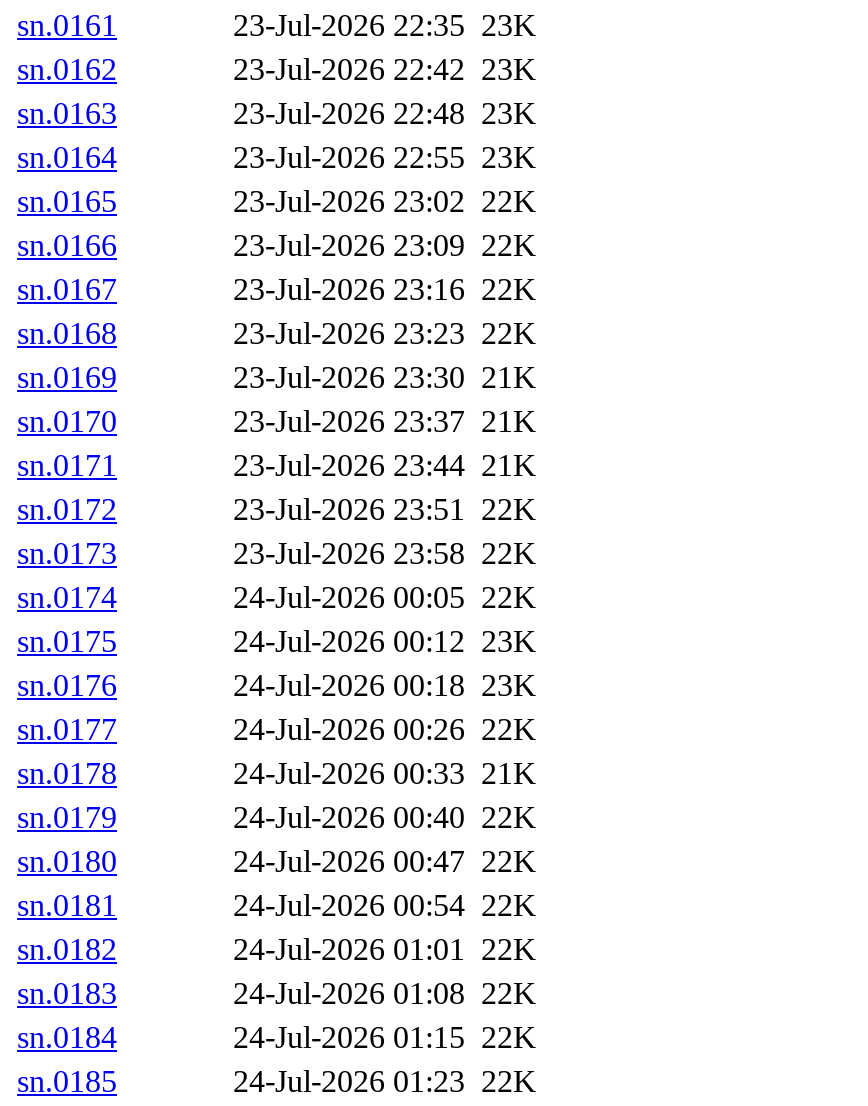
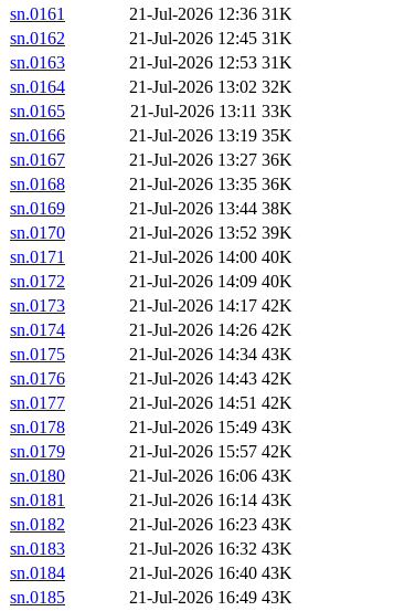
[233,9,537,43] 23-Jul-2026 22:35 23K -> [129,5,292,24] 21-Jul-2026 12:36 31K
[233,53,537,87] 23-Jul-2026 22:42 23K -> [129,29,292,48] 21-Jul-2026 12:45 31K
[233,97,537,131] 23-Jul-2026 22:48 23K -> [129,53,292,72] 21-Jul-2026 12:53 31K
[233,141,537,175] 23-Jul-2026 22:55 23K -> [129,78,292,97] 21-Jul-2026 13:02 32K
[233,185,537,219] 23-Jul-2026 23:02 22K -> [130,102,292,121] 21-Jul-2026 13:11 33K
[233,229,537,263] 23-Jul-2026 23:09 22K -> [129,126,292,145] 21-Jul-2026 13:19 35K
[233,273,537,307] 23-Jul-2026 23:16 22K -> [129,151,292,169] 21-Jul-2026 13:27 36K
[233,317,537,351] 23-Jul-2026 23:23 22K -> [129,175,292,194] 21-Jul-2026 13:35 36K
[233,361,537,395] 23-Jul-2026 23:30 21K -> [129,199,292,218] 21-Jul-2026 13:44 38K
[233,405,537,439] 23-Jul-2026 23:37 21K -> [129,224,292,242] 21-Jul-2026 13:52 39K
[233,449,537,483] 23-Jul-2026 23:44 21K -> [129,248,292,267] 21-Jul-2026 14:00 40K
[233,493,537,527] 23-Jul-2026 23:51 22K -> [129,272,292,291] 21-Jul-2026 14:09 40K
[233,537,537,571] 23-Jul-2026 23:58 22K -> [129,297,292,315] 21-Jul-2026 14:17 42K
[233,581,537,615] 24-Jul-2026 00:05 22K -> [129,321,292,340] 21-Jul-2026 14:26 42K
[233,625,537,659] 24-Jul-2026 00:12 23K -> [129,345,292,364] 21-Jul-2026 14:34 43K
[233,669,537,703] 24-Jul-2026 00:18 23K -> [129,369,292,388] 21-Jul-2026 14:43 42K
[233,713,537,747] 24-Jul-2026 00:26 22K -> [129,394,292,413] 21-Jul-2026 14:51 42K
[233,757,537,791] 24-Jul-2026 00:33 21K -> [129,418,292,437] 21-Jul-2026 15:49 43K
[233,801,537,835] 24-Jul-2026 00:40 22K -> [129,442,292,461] 21-Jul-2026 15:57 42K
[233,845,537,879] 24-Jul-2026 00:47 22K -> [129,467,292,485] 21-Jul-2026 16:06 43K
[233,889,537,923] 24-Jul-2026 00:54 22K -> [129,491,292,510] 21-Jul-2026 16:14 43K
[233,933,537,967] 24-Jul-2026 01:01 22K -> [129,515,292,534] 21-Jul-2026 16:23 43K
[233,977,537,1011] 24-Jul-2026 01:08 22K -> [129,540,292,558] 21-Jul-2026 16:32 43K
[233,1021,537,1055] 24-Jul-2026 01:15 22K -> [129,564,292,583] 21-Jul-2026 16:40 43K
[233,1065,537,1099] 24-Jul-2026 01:23 22K -> [129,588,292,607] 21-Jul-2026 16:49 43K

